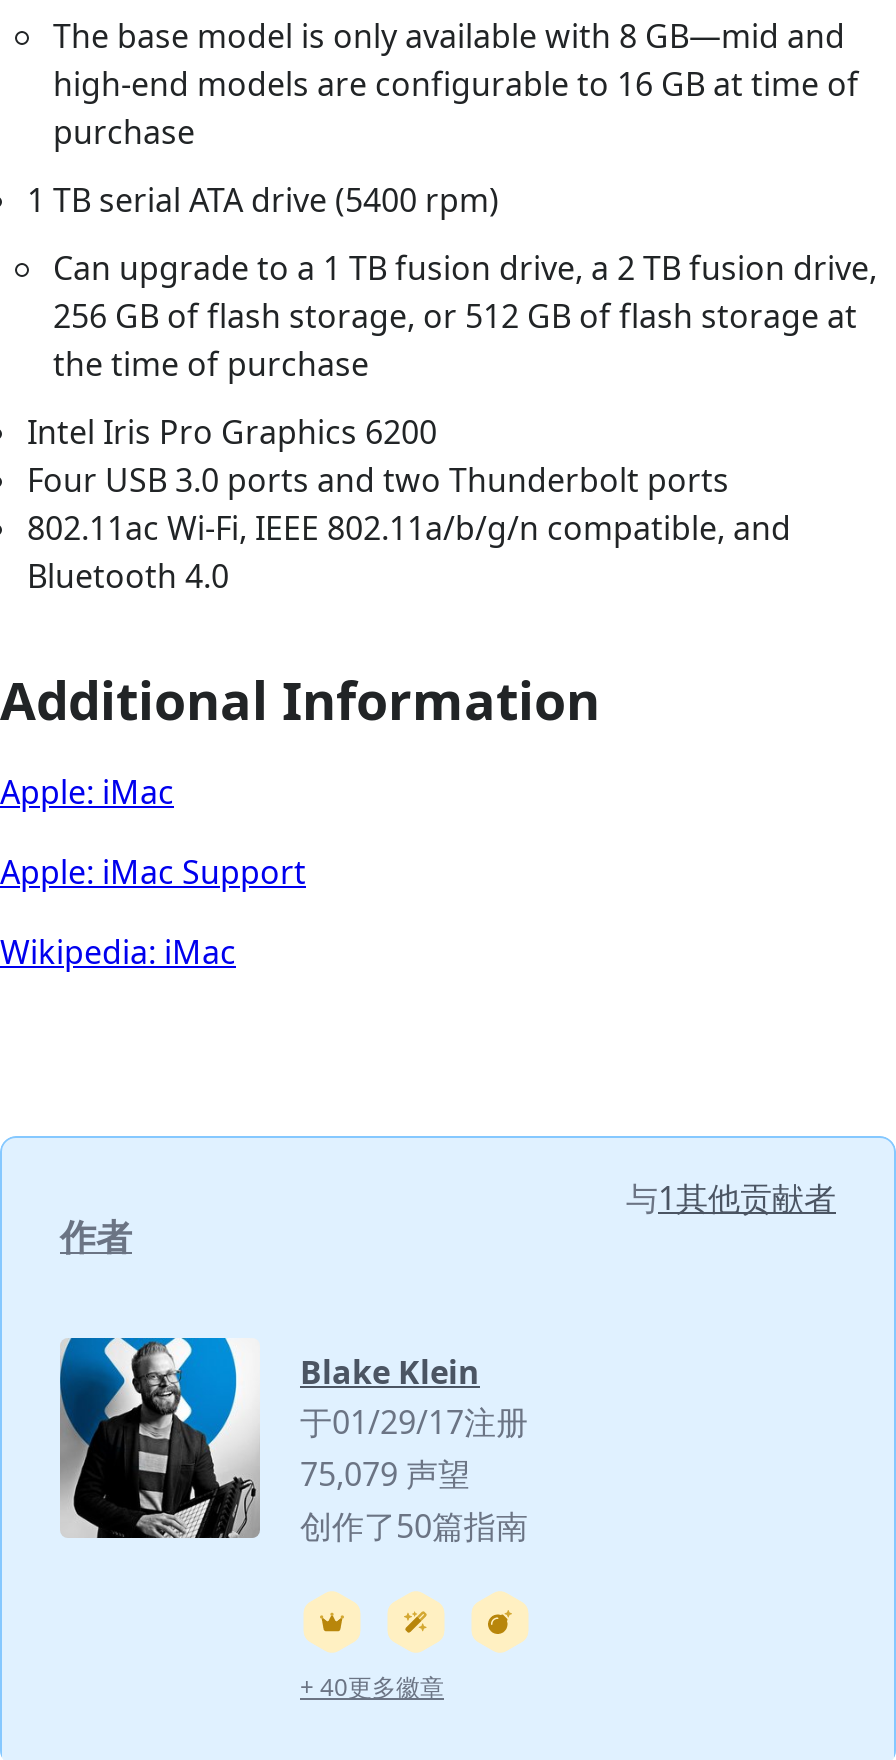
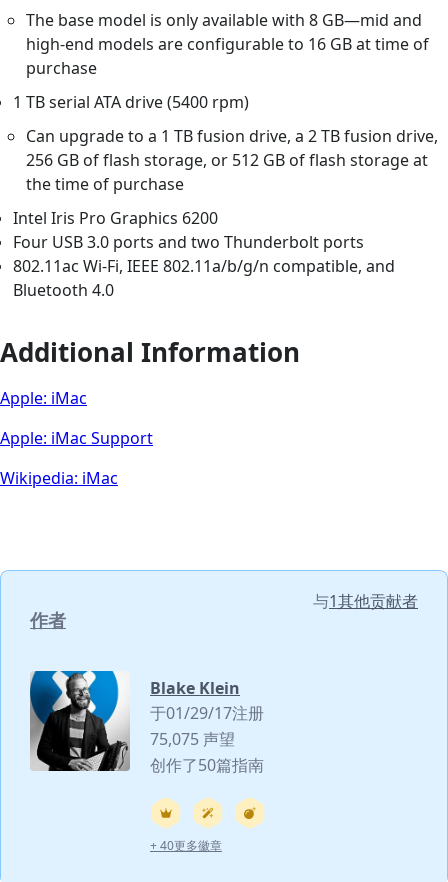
[300,1453,470,1497] 75,079 声望 -> [150,728,235,750] 75,075 声望

